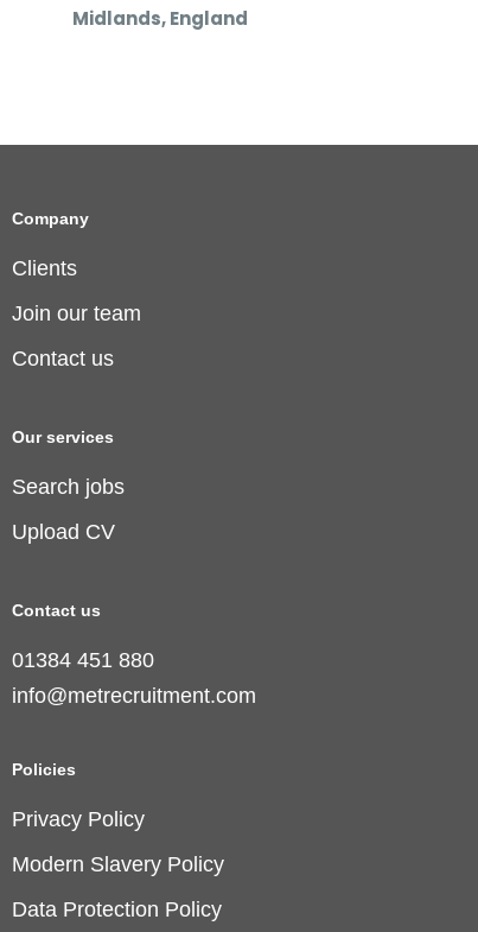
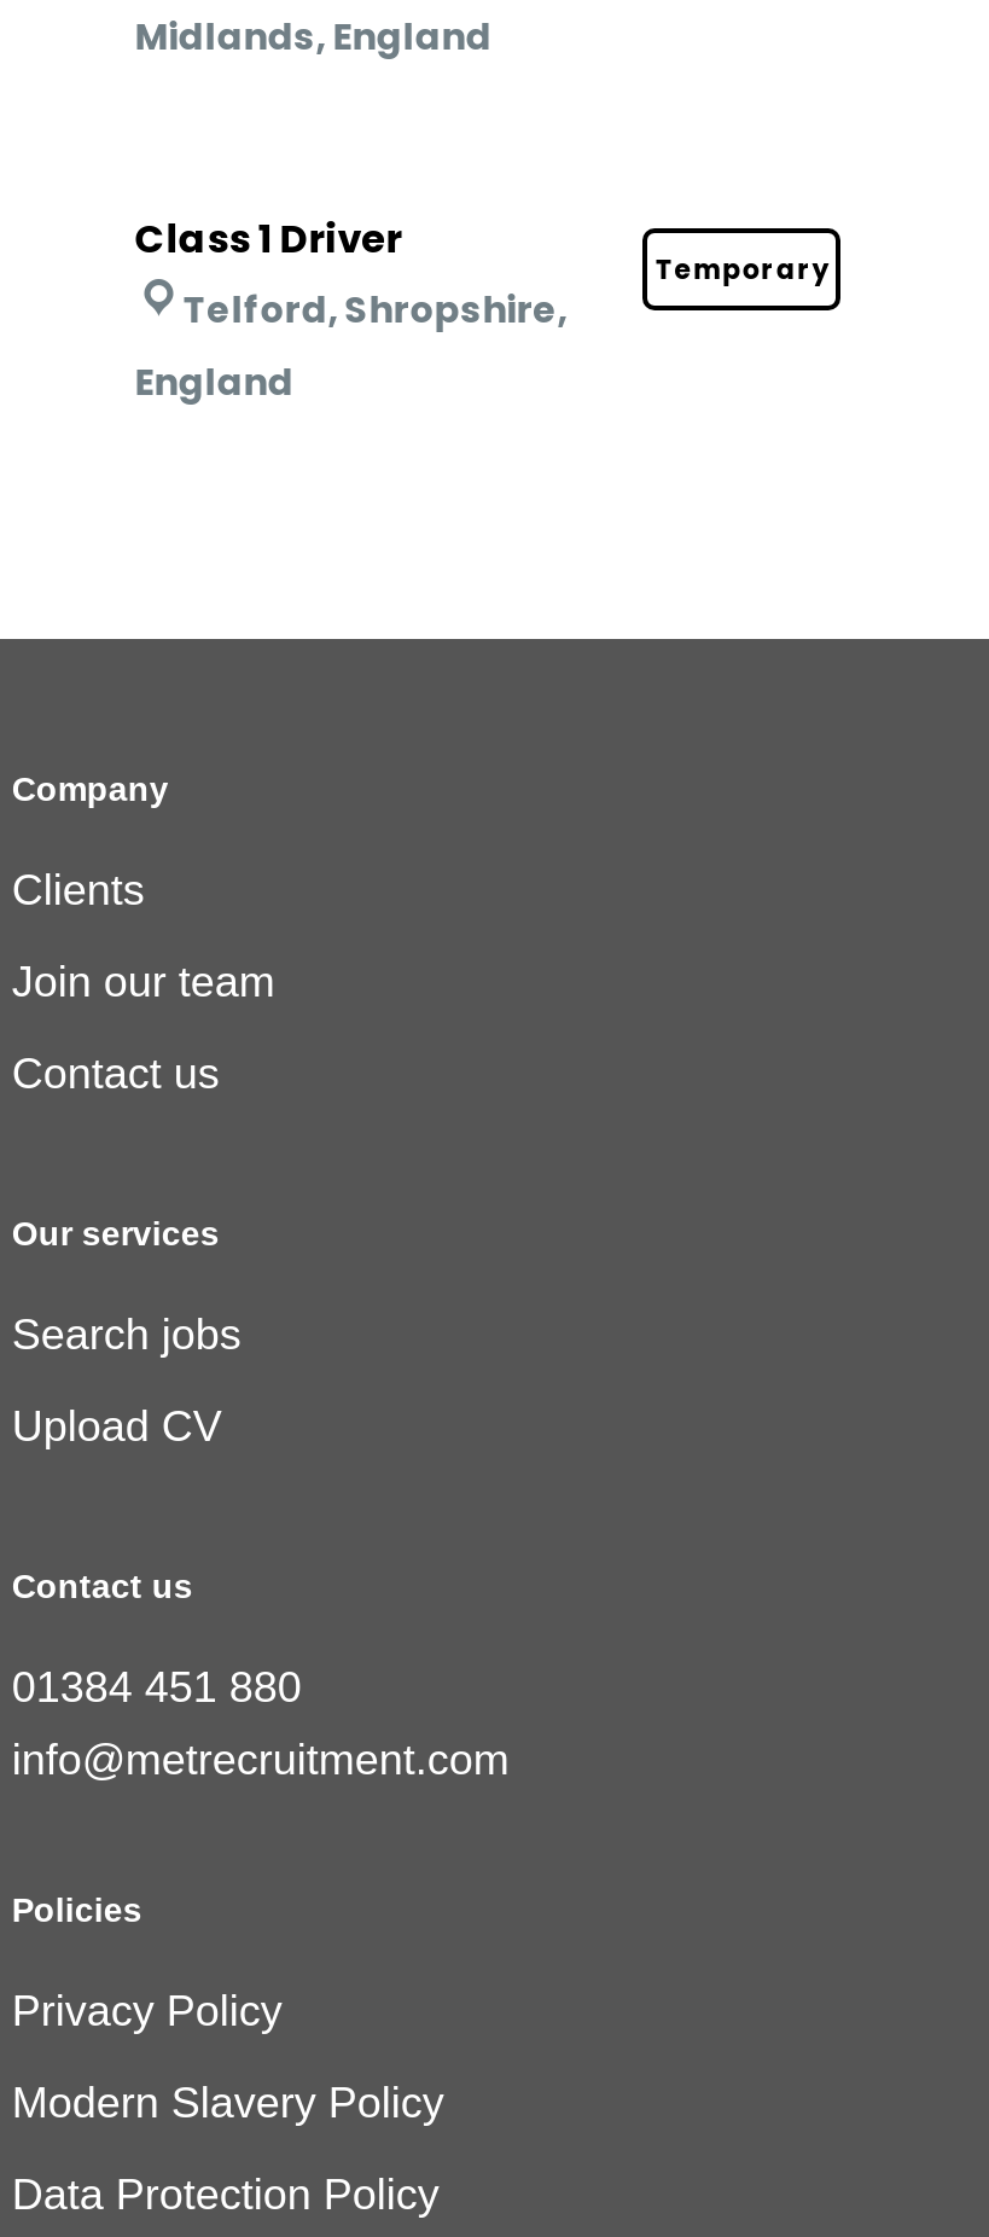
none -> [135,211,829,407] Class 1 Driver | Temporary | Telford, Shropshire, | England

